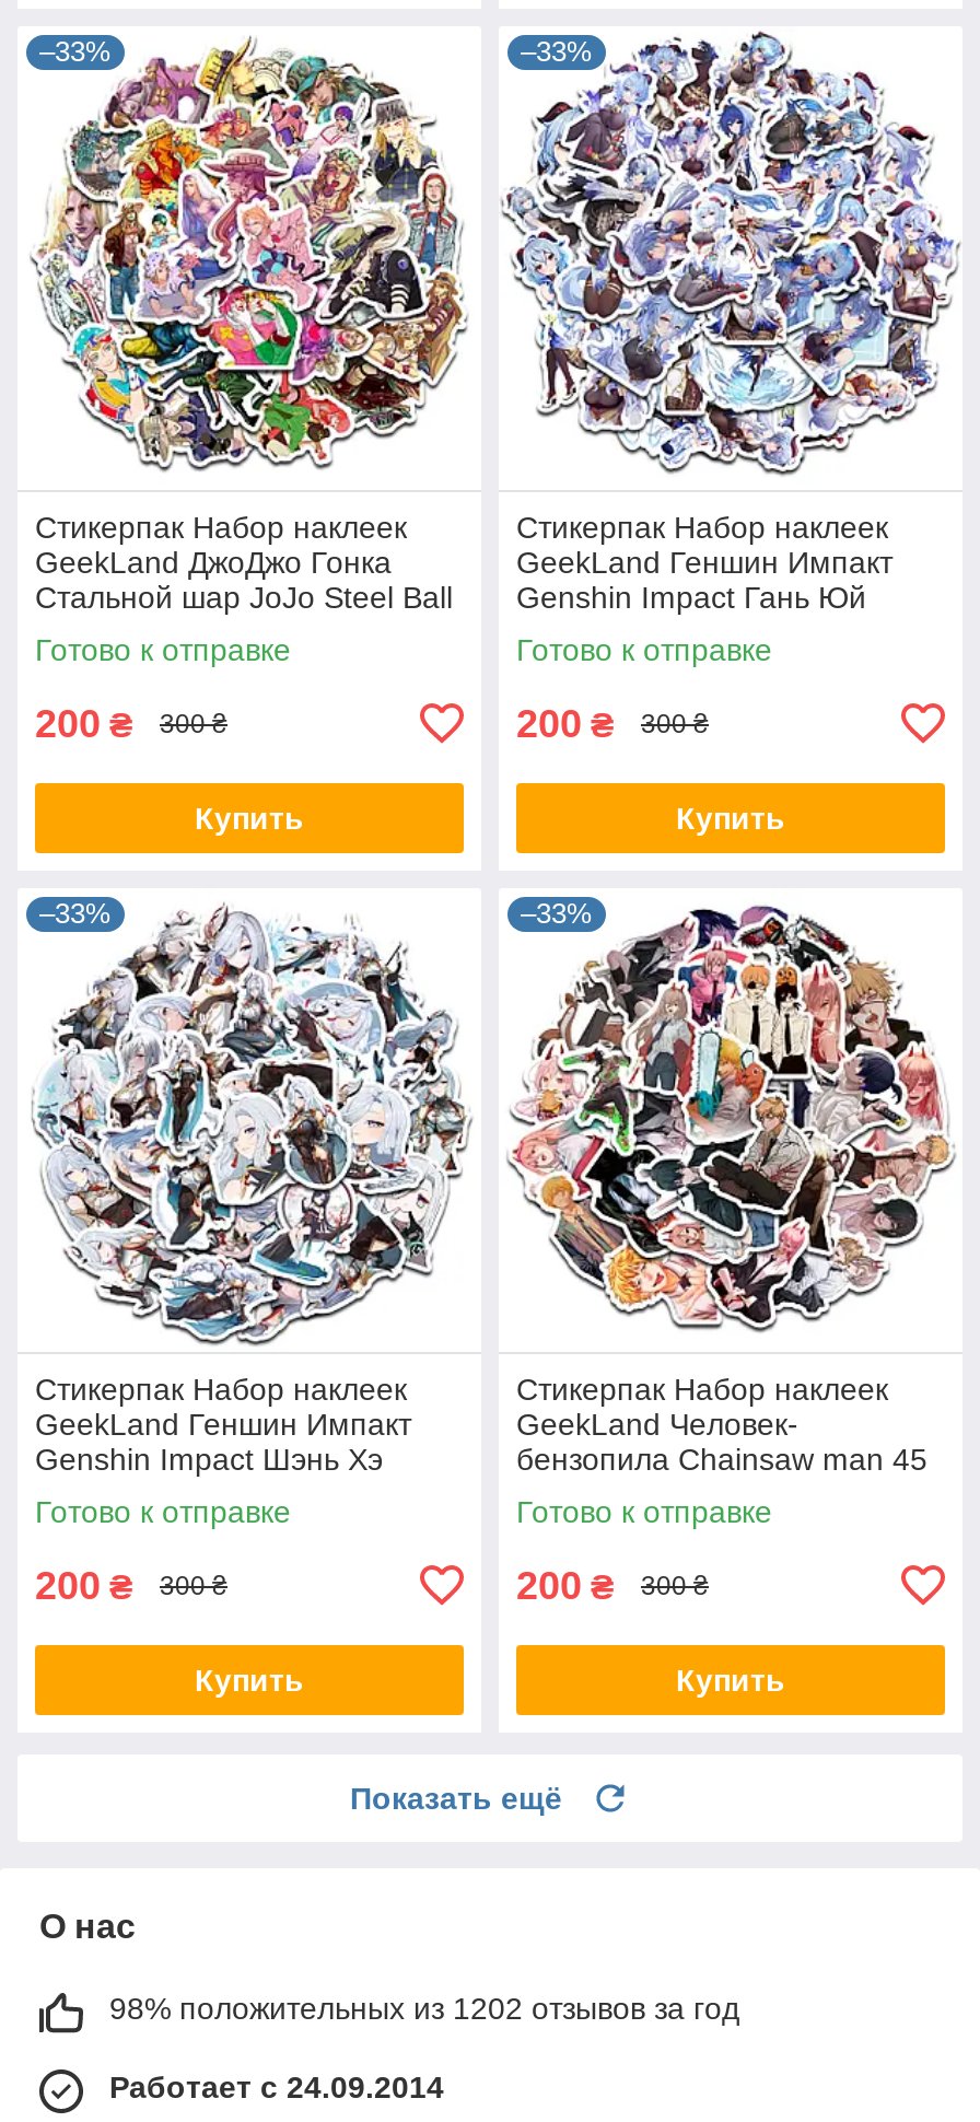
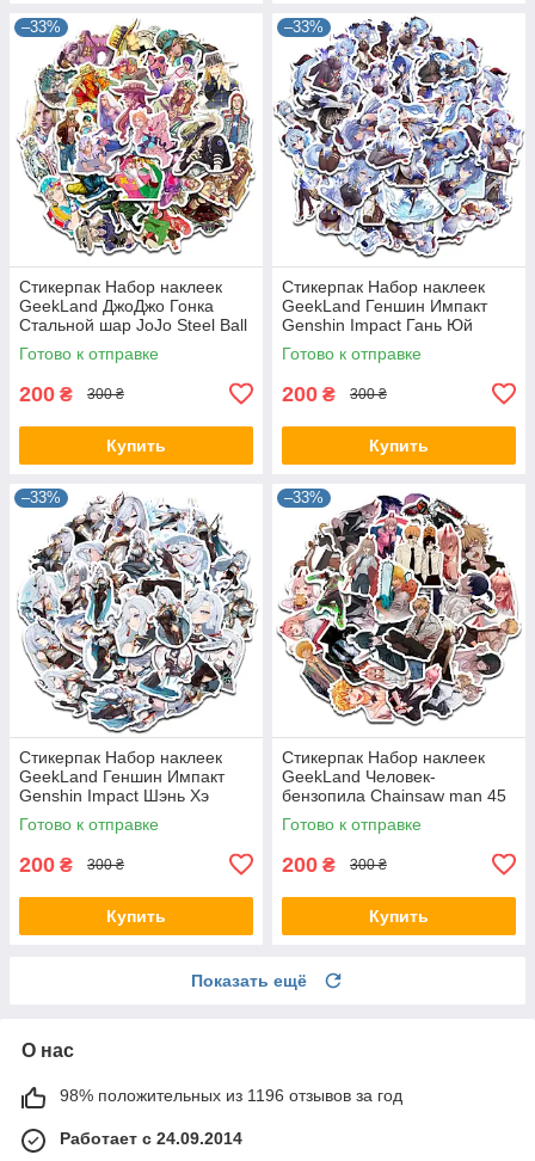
[109,1990,739,2025] 98% положительных из 1202 отзывов за год -> [60,1086,402,1105] 98% положительных из 1196 отзывов за год

